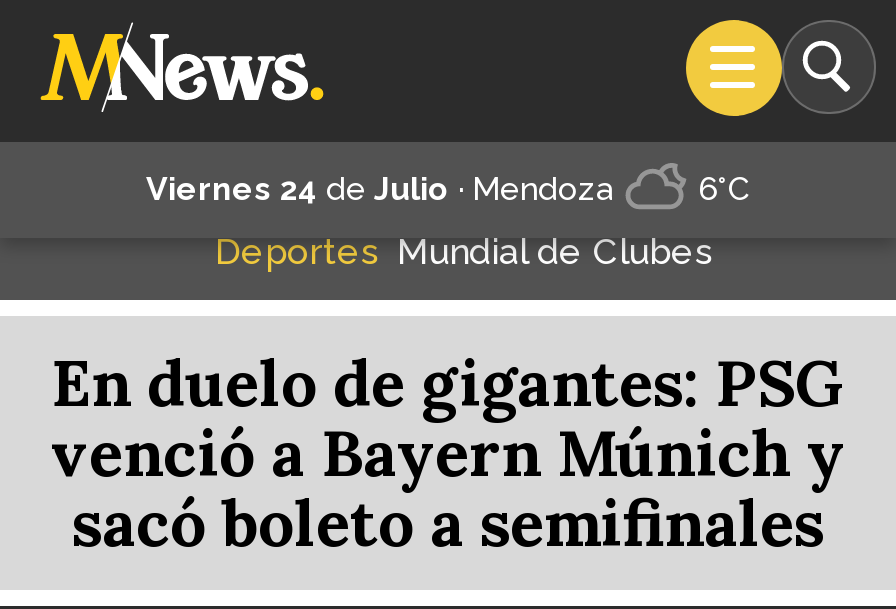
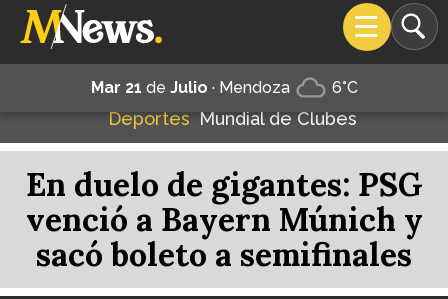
[146,170,614,208] Viernes 24 de Julio · Mendoza -> [90,78,289,97] Mar 21 de Julio · Mendoza

